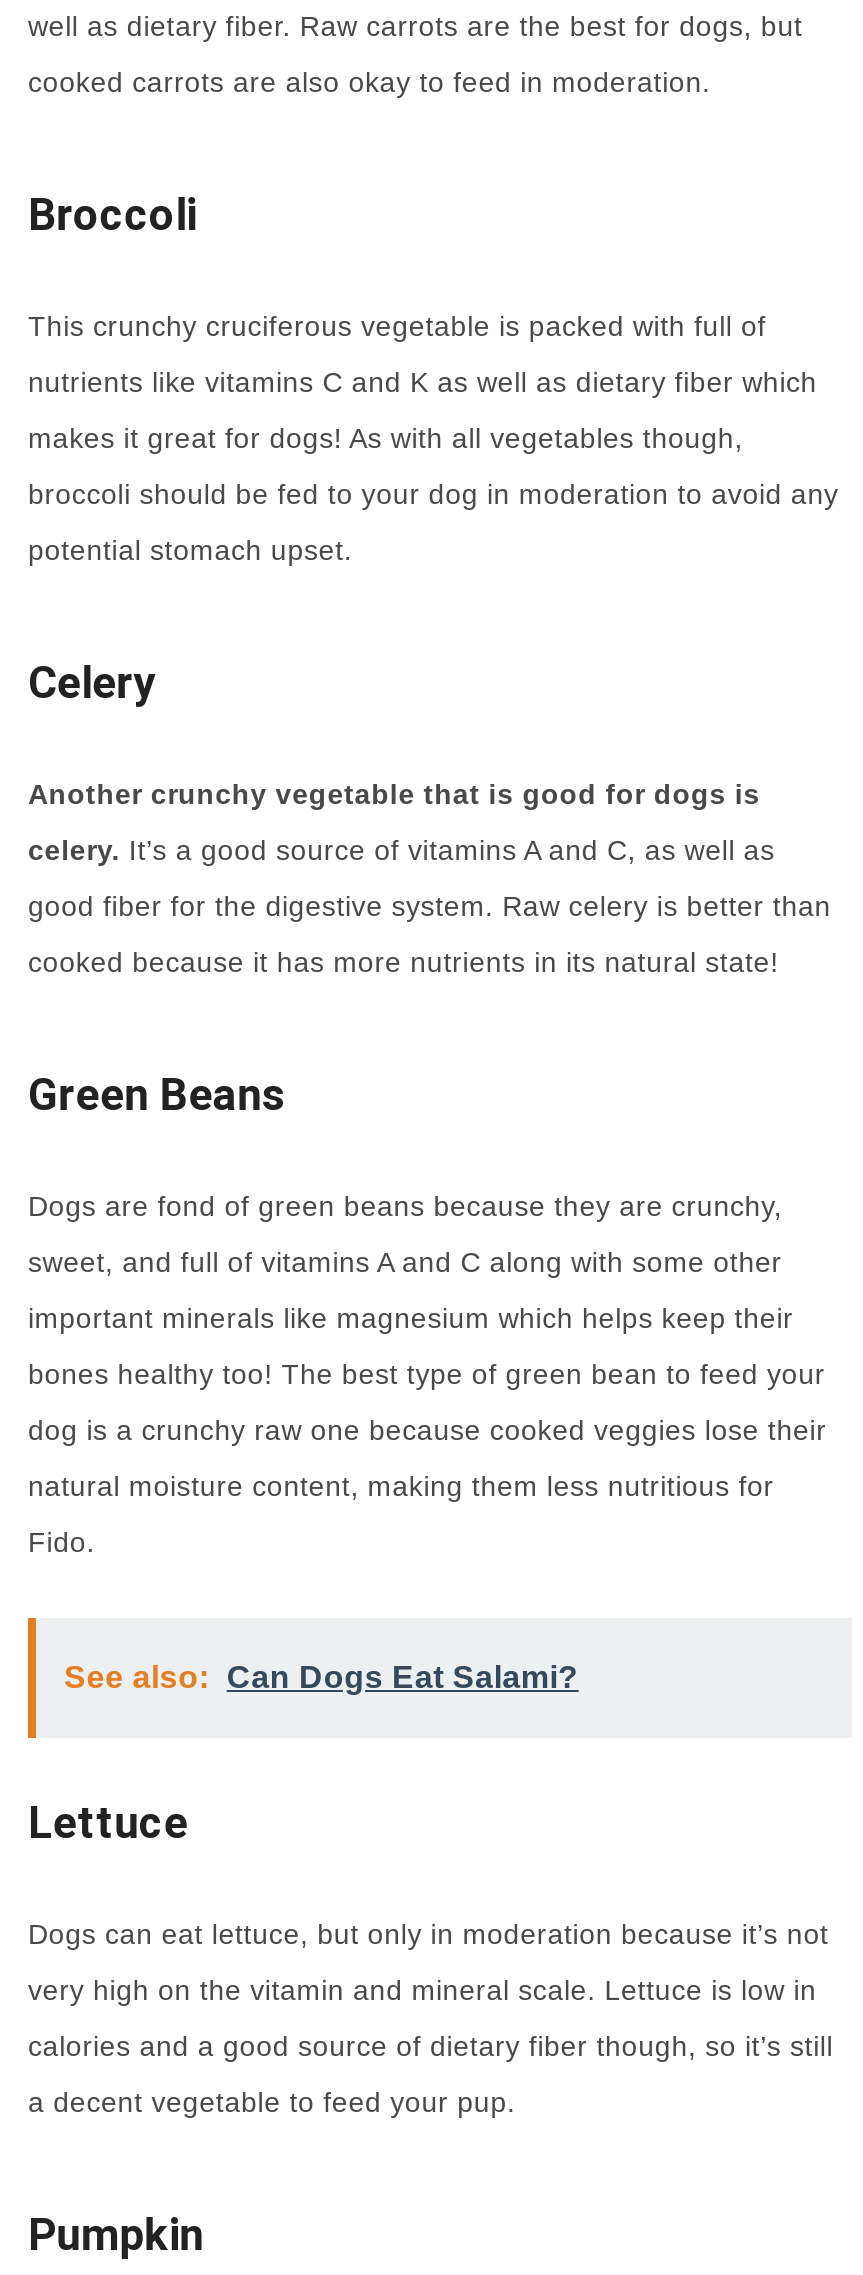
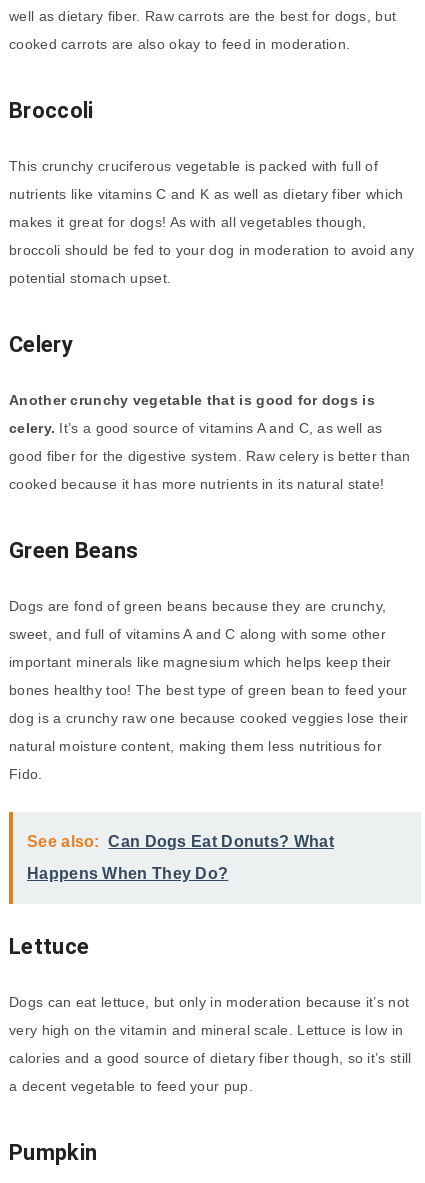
[64,1660,579,1694] See also: Can Dogs Eat Salami? -> [27,833,334,882] See also: Can Dogs Eat Donuts? What | Happens When They Do?

